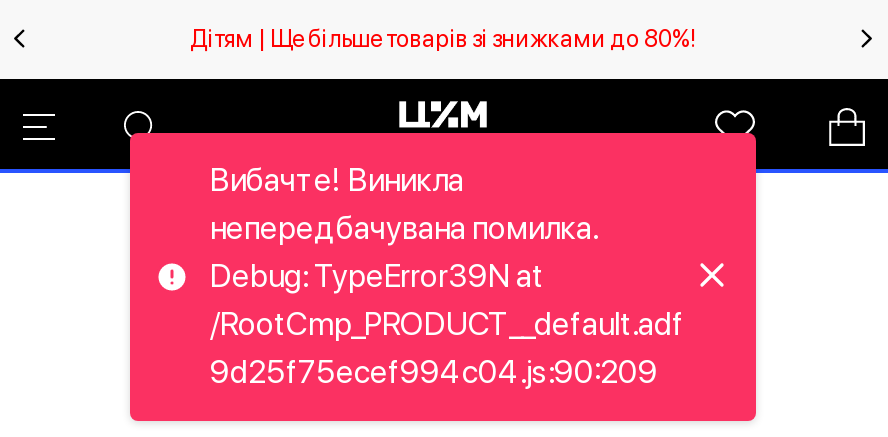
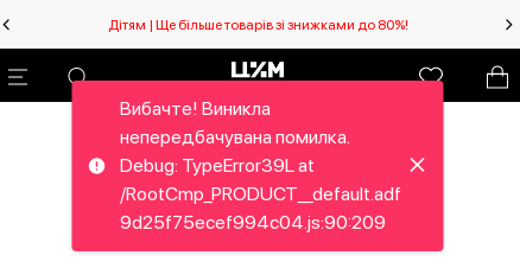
[210,257,544,295] Debug: TypeError39N at -> [119,154,314,177] Debug: TypeError39L at

